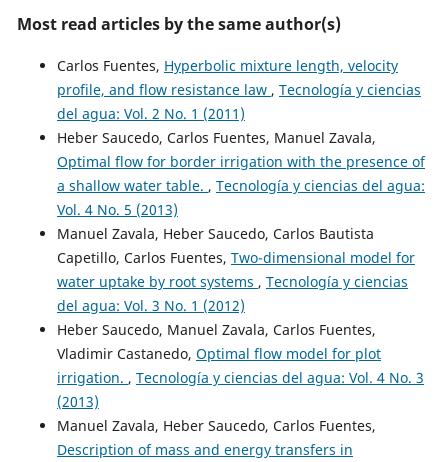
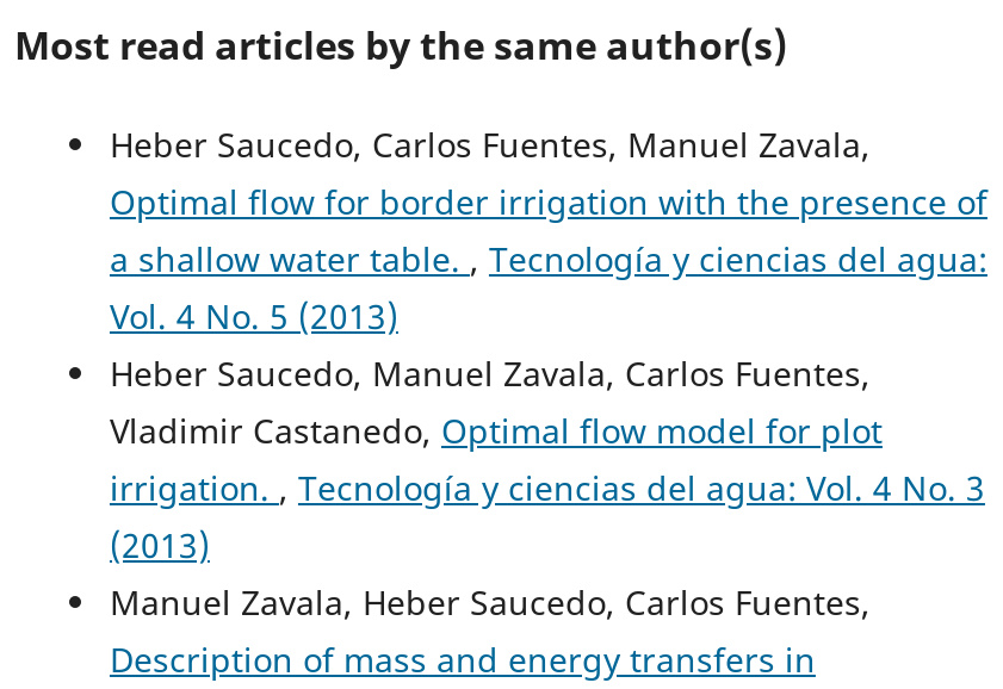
[57,56,421,123] Carlos Fuentes, Hyperbolic mixture length, velocity | profile, and flow resistance law, Tecnología y ciencias | del agua: Vol. 2 No. 1 (2011) -> none
[57,224,415,315] Manuel Zavala, Heber Saucedo, Carlos Bautista | Capetillo, Carlos Fuentes, Two-dimensional model for | water uptake by root systems, Tecnología y ciencias | del agua: Vol. 3 No. 1 (2012) -> none

